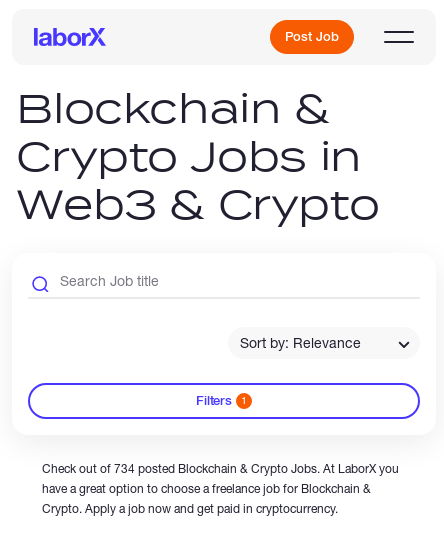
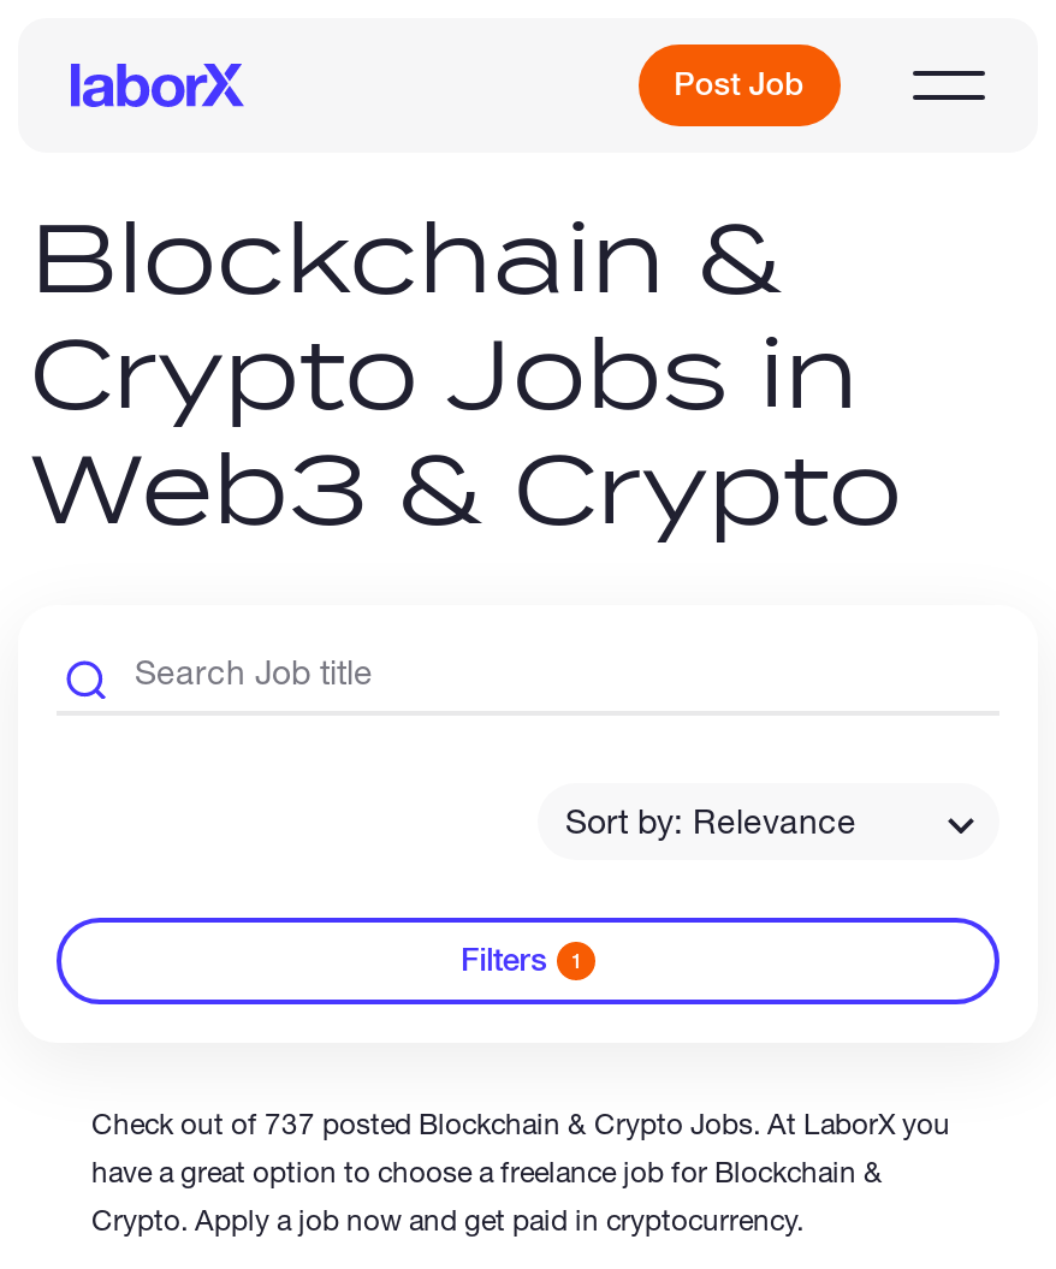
[42,461,399,476] Check out of 734 posted Blockchain & Crypto Jobs. At LaborX you -> [91,1105,950,1141] Check out of 737 posted Blockchain & Crypto Jobs. At LaborX you

